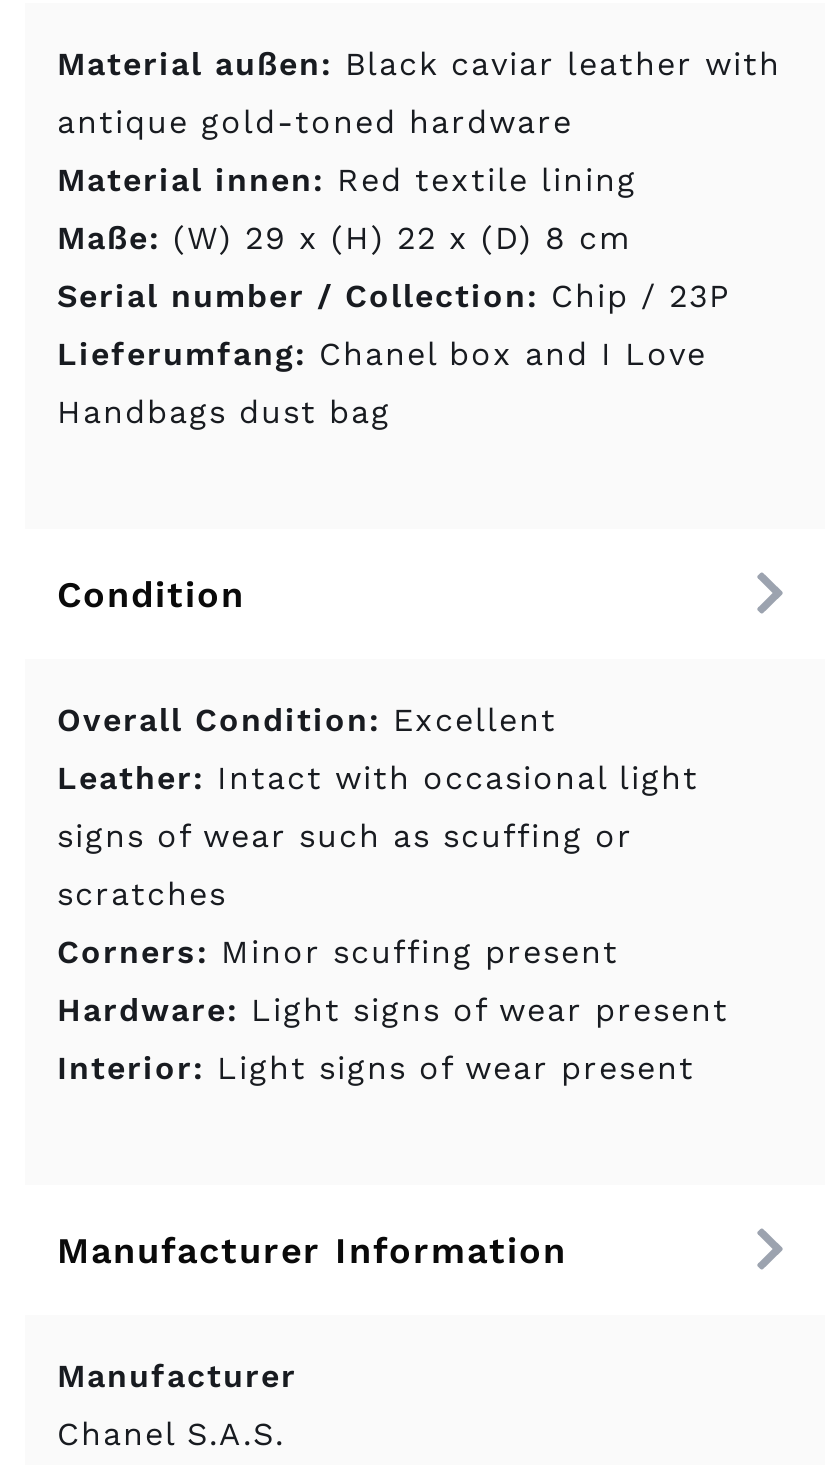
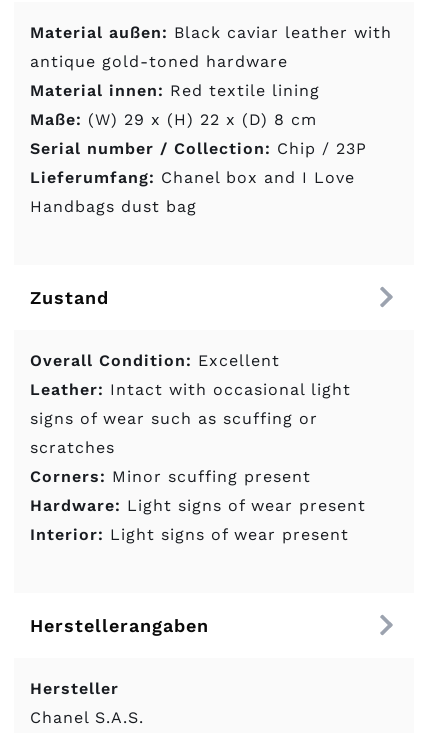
[57,572,245,614] Condition -> [30,286,109,307] Zustand
[57,1228,567,1270] Manufacturer Information -> [30,614,209,635] Herstellerangaben
[57,1356,297,1394] Manufacturer -> [30,678,119,697] Hersteller

